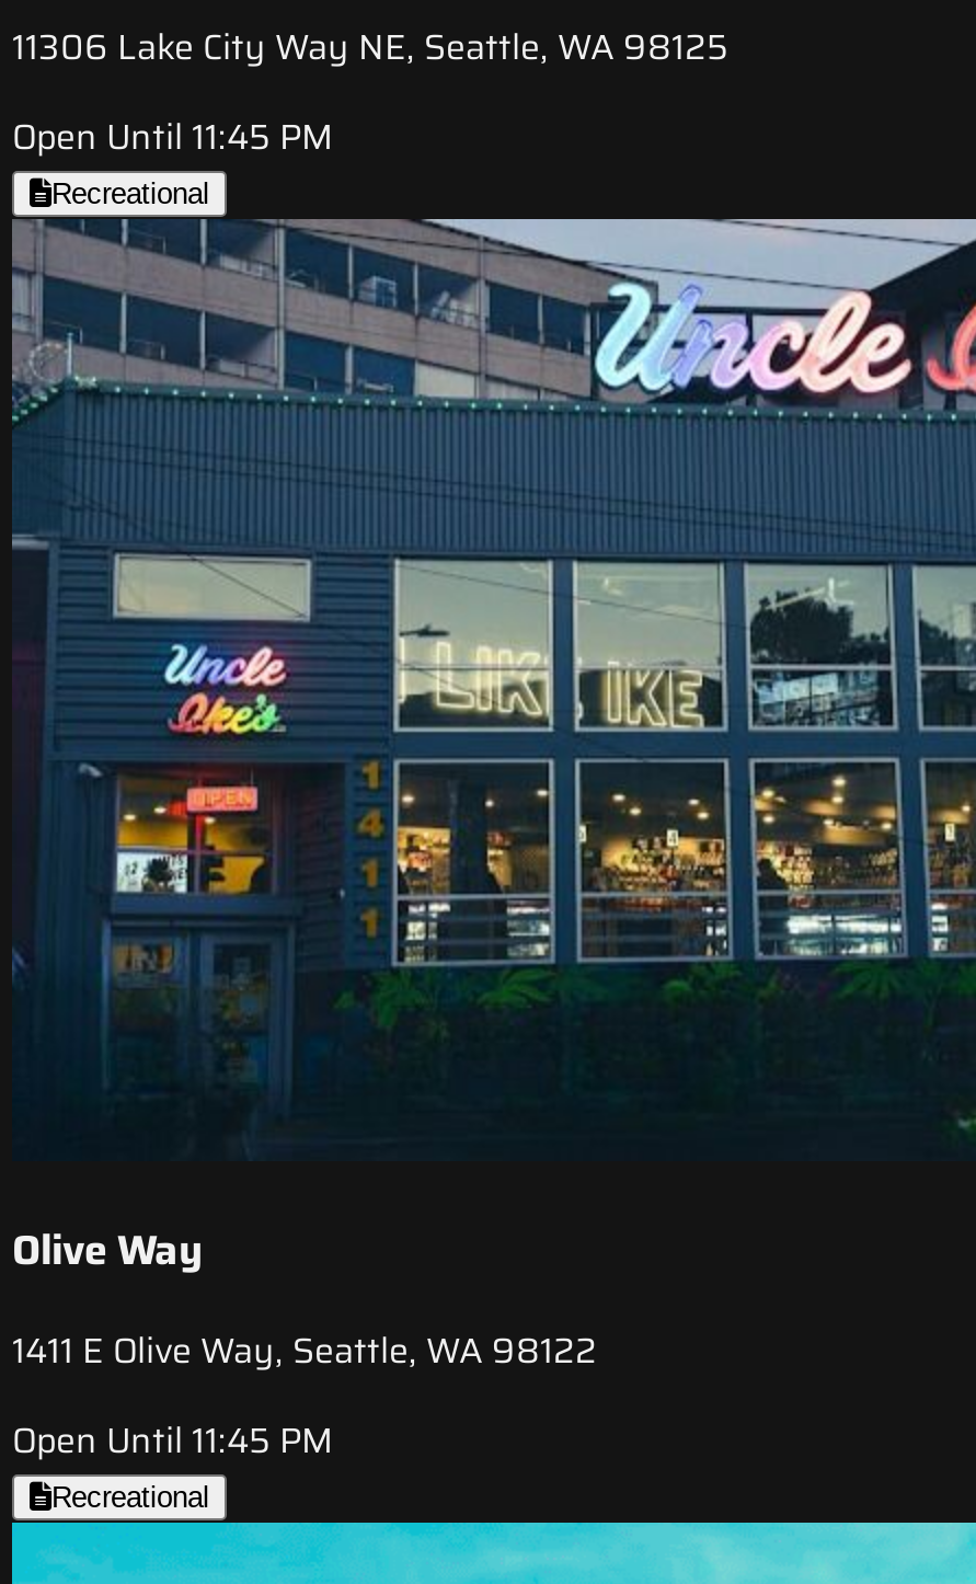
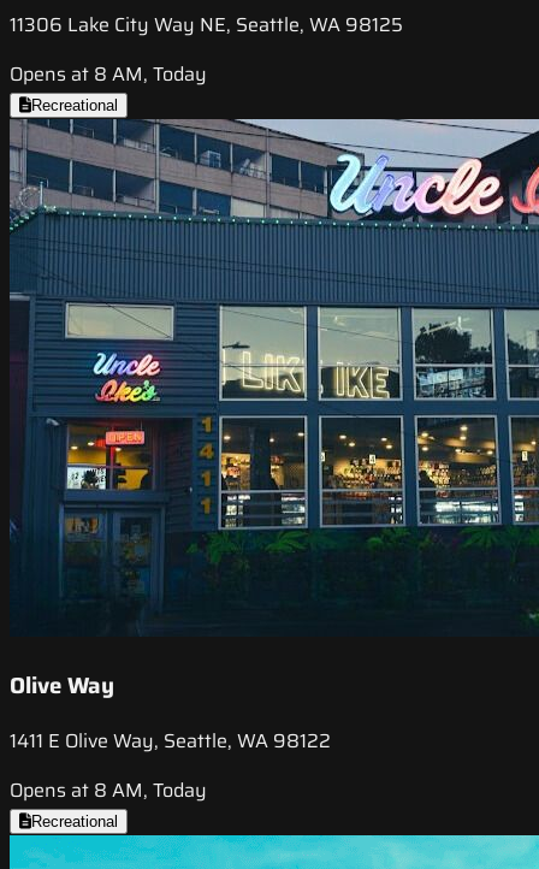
[12,110,334,165] Open Until 11:45 PM -> [10,59,207,90] Opens at 8 AM, Today
[12,1413,334,1467] Open Until 11:45 PM -> [10,775,207,805] Opens at 8 AM, Today

